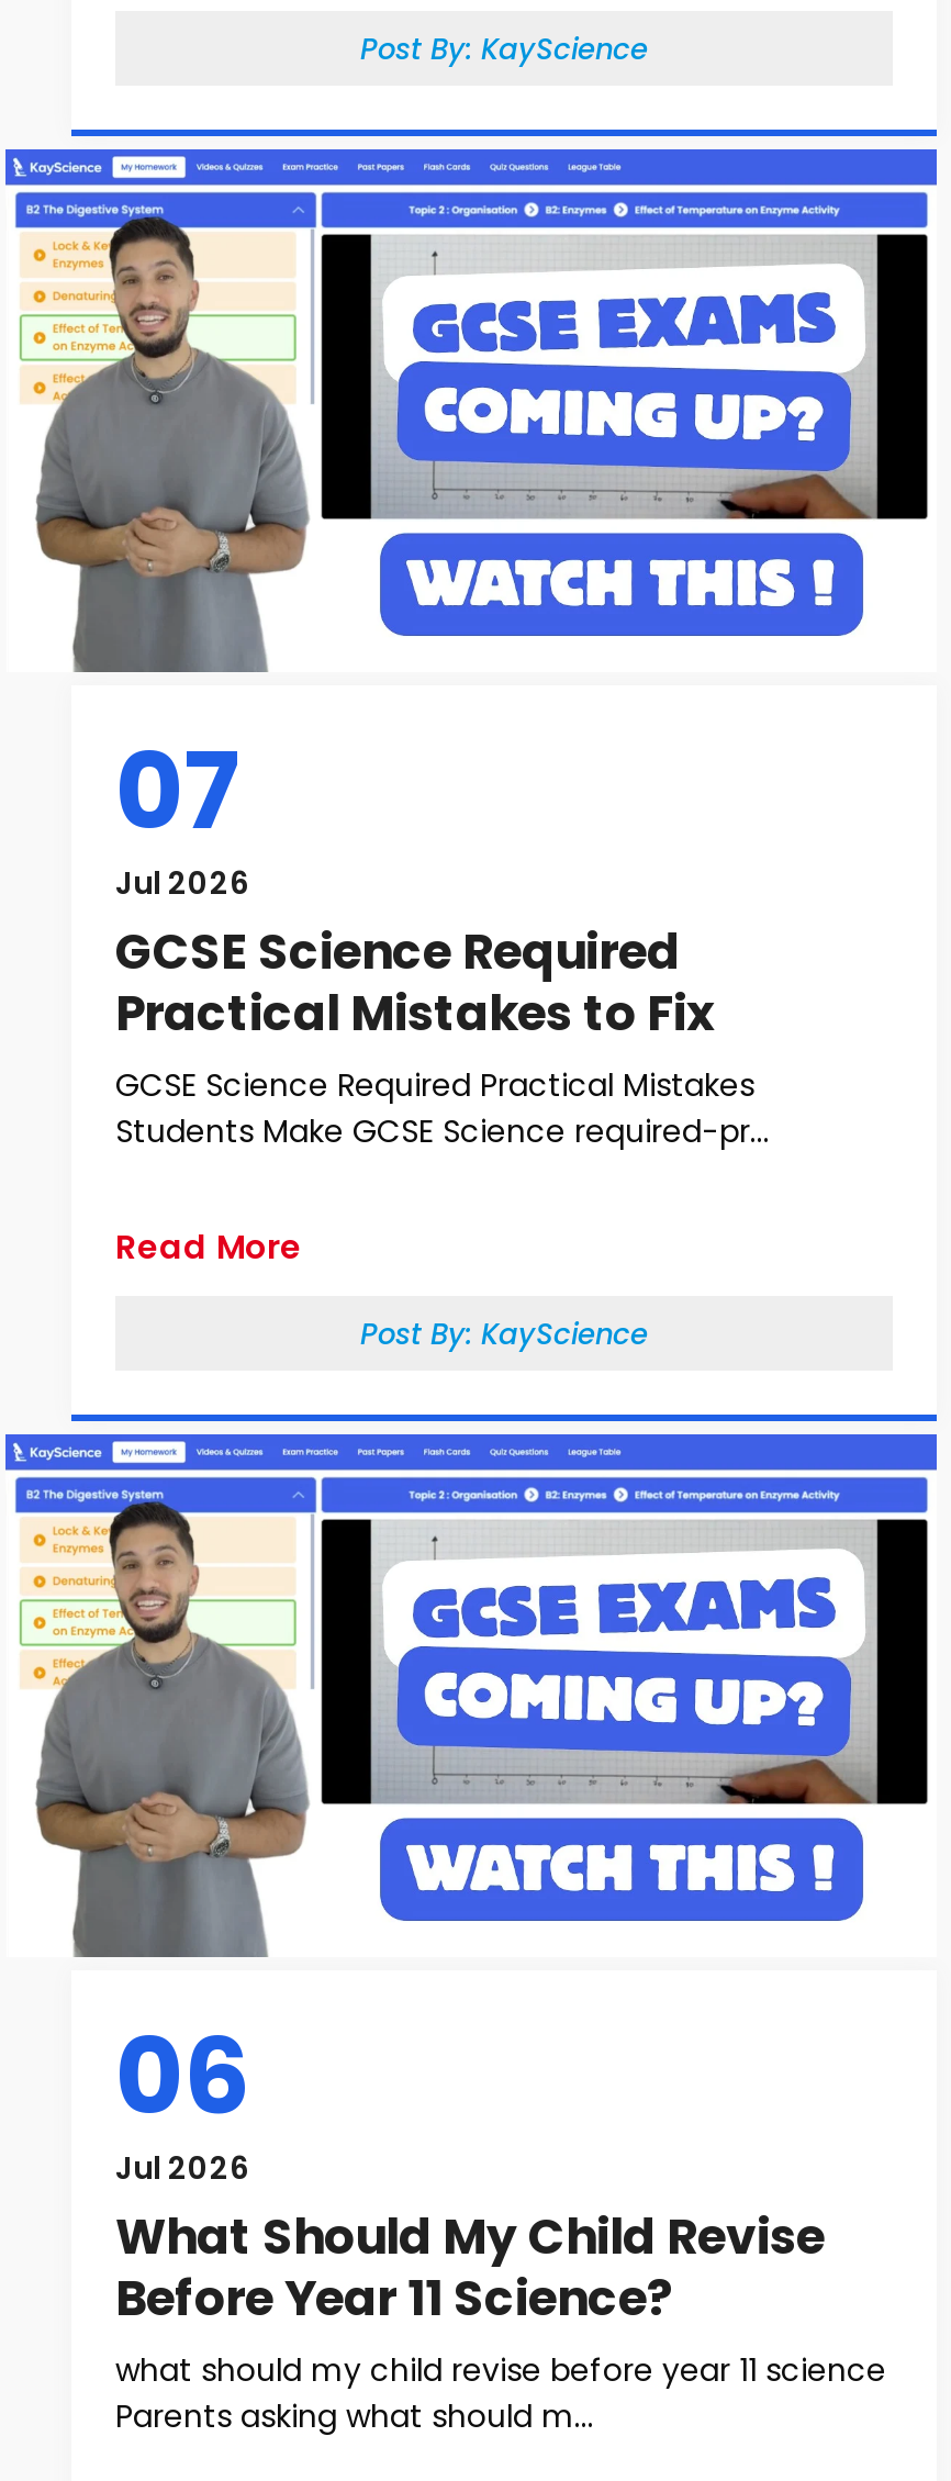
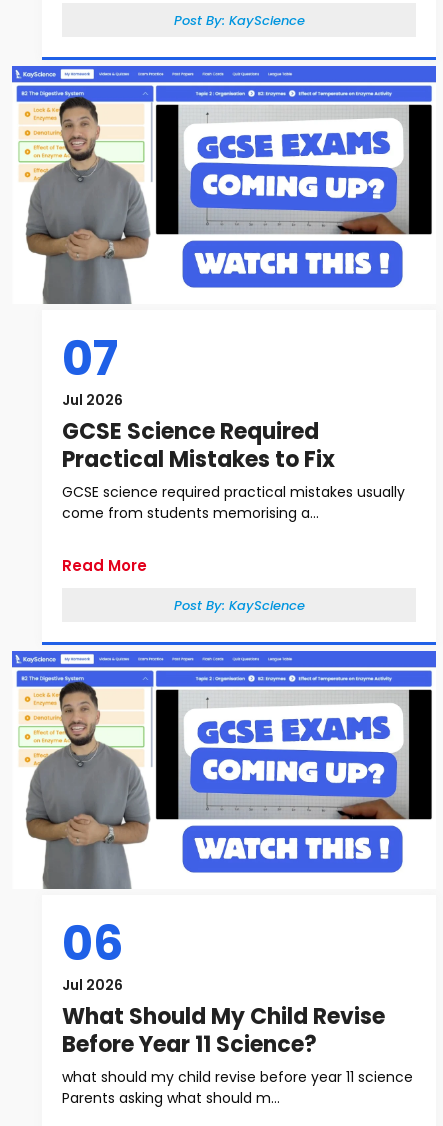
[115,1063,770,1153] GCSE Science Required Practical Mistakes | Students Make GCSE Science required-pr... -> [62,482,405,523] GCSE science required practical mistakes usually | come from students memorising a...

